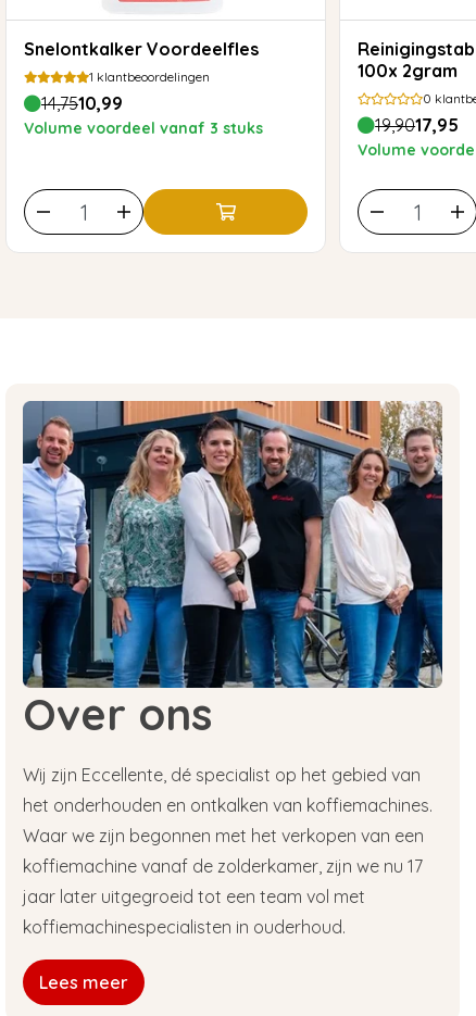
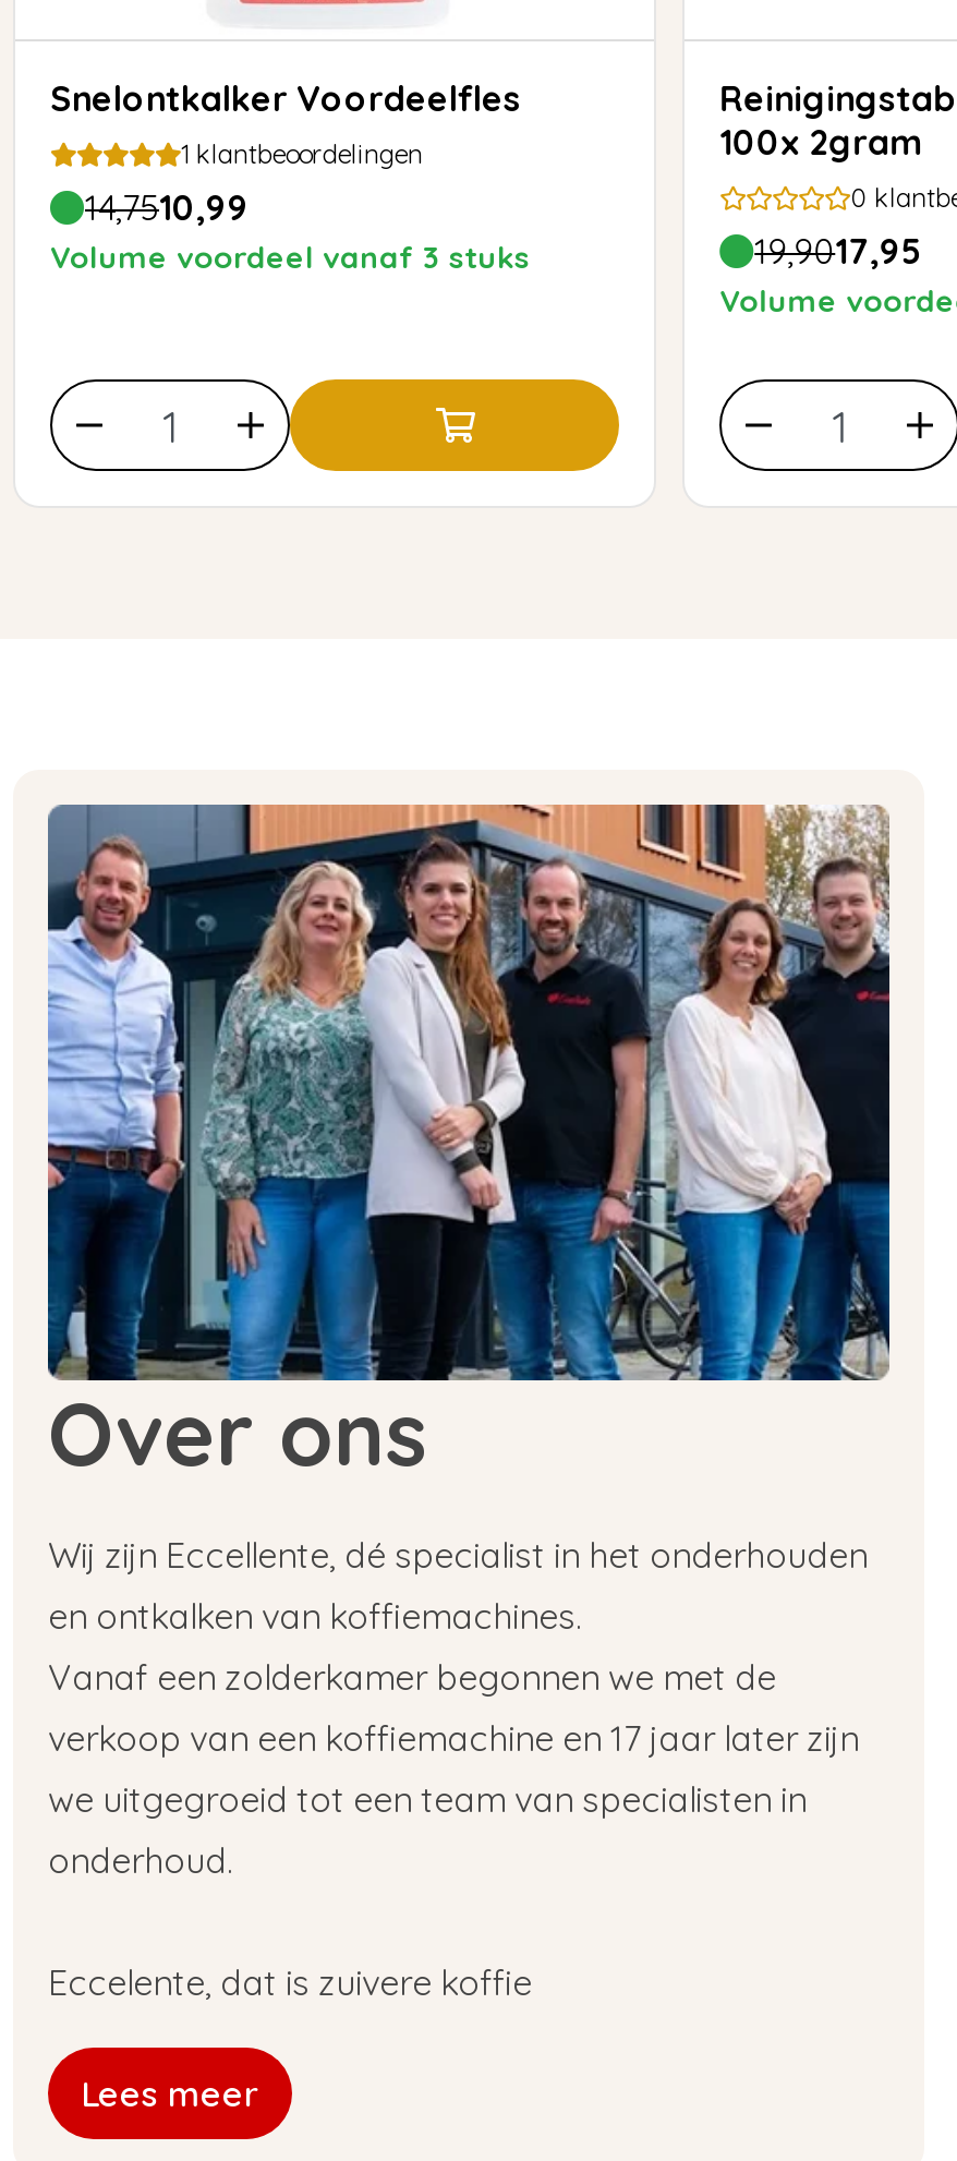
[23,764,433,938] Wij zijn Eccellente, dé specialist op het gebied van | het onderhouden en ontkalken van koffiemachines. | Waar we zijn begonnen met het verkopen van een | koffiemachine vanaf de zolderkamer, zijn we nu 17 | jaar later uitgegroeid tot een team vol met | koffiemachinespecialisten in ouderhoud. -> [48,1533,868,2004] Wij zijn Eccellente, dé specialist in het onderhouden | en ontkalken van koffiemachines. | Vanaf een zolderkamer begonnen we met de | verkoop van een koffiemachine en 17 jaar later zijn | we uitgegroeid tot een team van specialisten in | onderhoud. | Eccelente, dat is zuivere koffie

